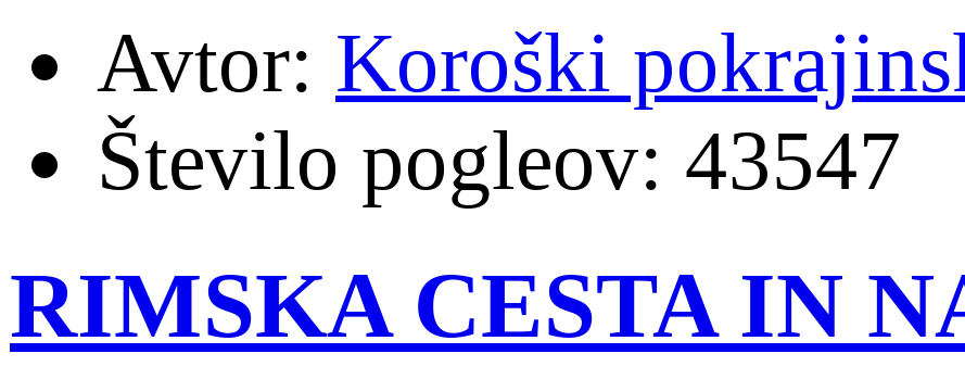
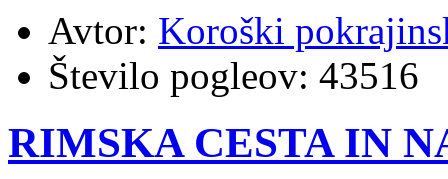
[97,113,902,206] Število pogleov: 43547 -> [48,54,419,97] Število pogleov: 43516

